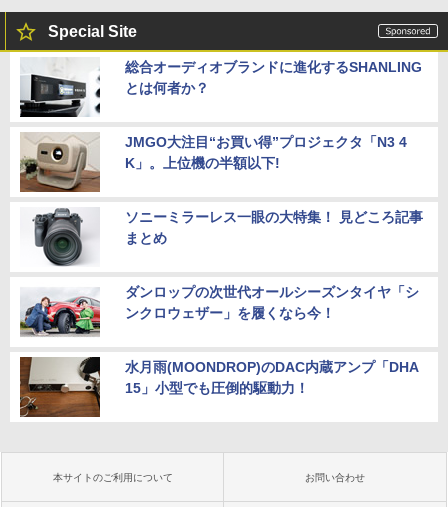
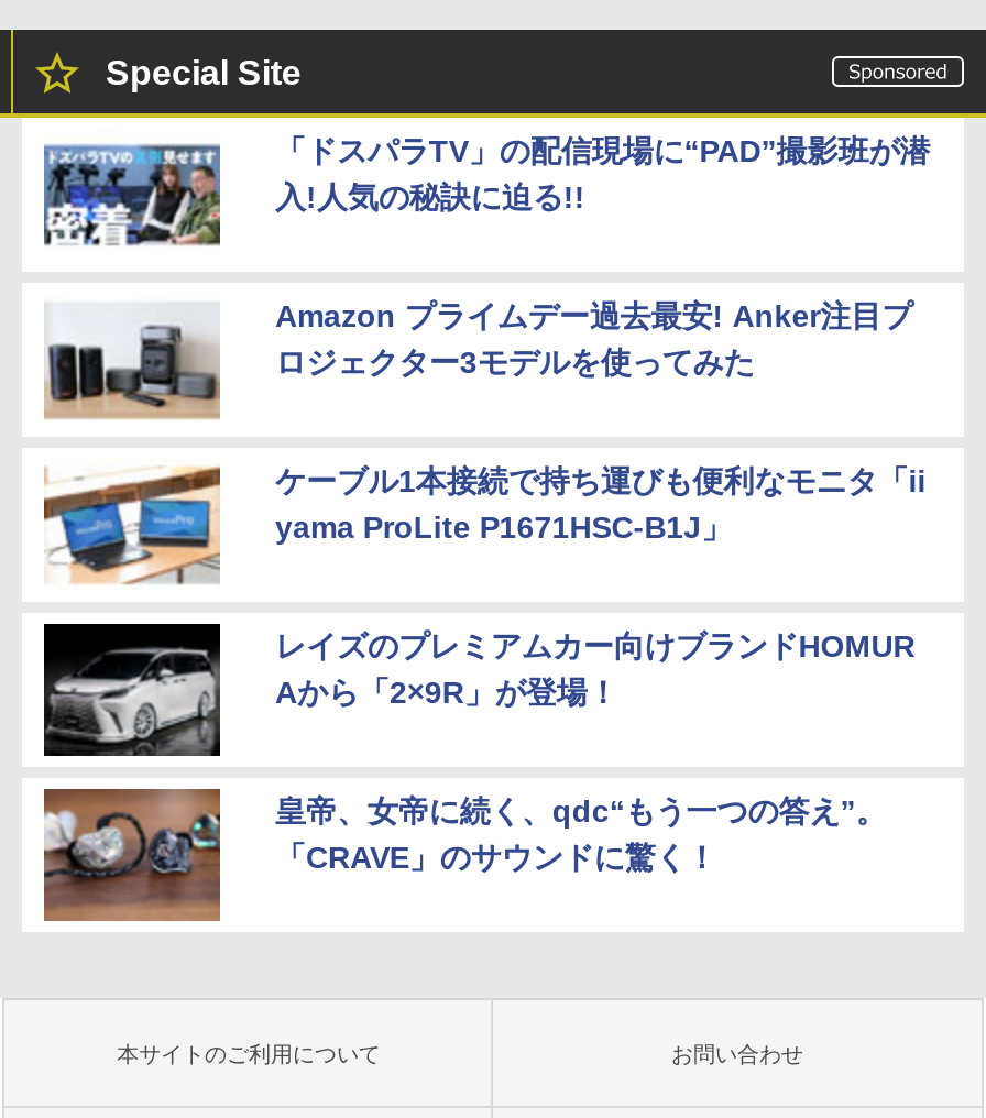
[19,58,422,118] [image] | 総合オーディオブランドに進化するSHANLING | とは何者か？ -> [44,132,930,261] [image] | 「ドスパラTV」の配信現場に“PAD”撮影班が潜 | 入!人気の秘訣に迫る!!
[19,132,407,193] [image] | JMGO大注目“お買い得”プロジェクタ「N3 4 | K」。上位機の半額以下! -> [44,296,912,426] [image] | Amazon プライムデー過去最安! Anker注目プ | ロジェクター3モデルを使ってみた
[20,207,423,267] [image] | ソニーミラーレス一眼の大特集！ 見どころ記事 | まとめ -> [42,461,926,589] [image] | ケーブル1本接続で持ち運びも便利なモニタ「ii | yama ProLite P1671HSC-B1J」
[19,282,419,342] [image] | ダンロップの次世代オールシーズンタイヤ「シ | ンクロウェザー」を履くなら今！ -> [42,622,915,758] [image] | レイズのプレミアムカー向けブランドHOMUR | Aから「2×9R」が登場！
[19,356,419,417] [image] | 水月雨(MOONDROP)のDAC内蔵アンプ「DHA | 15」小型でも圧倒的駆動力！ -> [44,787,886,921] [image] | 皇帝、女帝に続く、qdc“もう一つの答え”。 | 「CRAVE」のサウンドに驚く！

